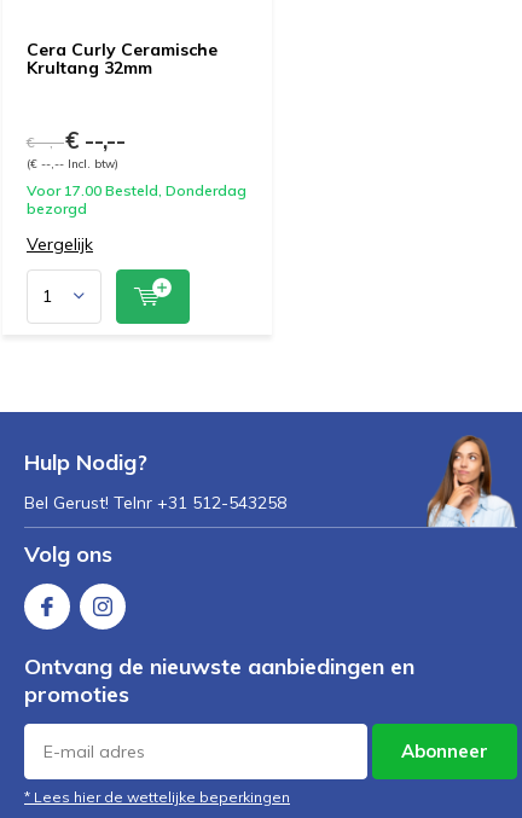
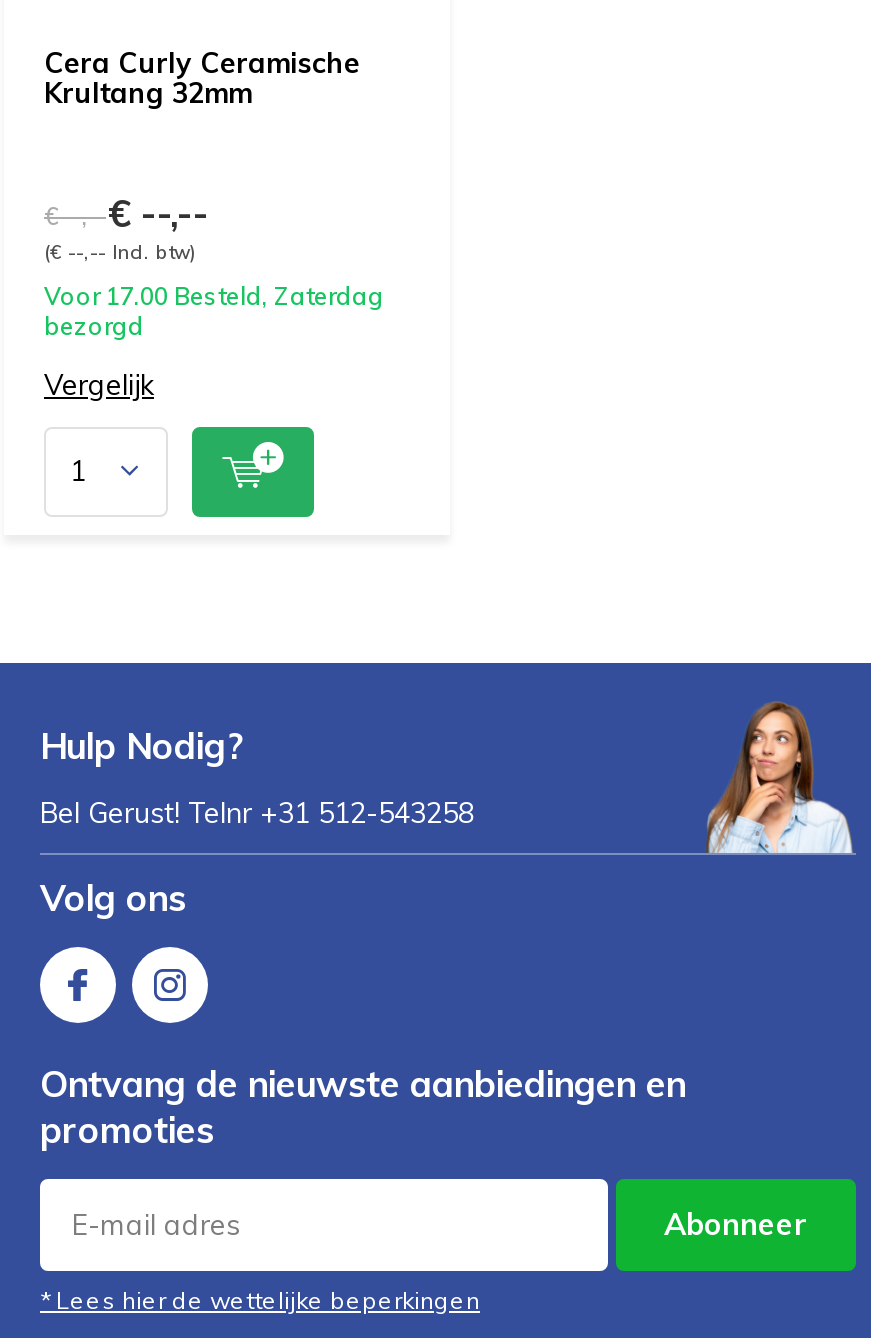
[27,181,246,199] Voor 17.00 Besteld, Donderdag -> [44,281,384,311] Voor 17.00 Besteld, Zaterdag

